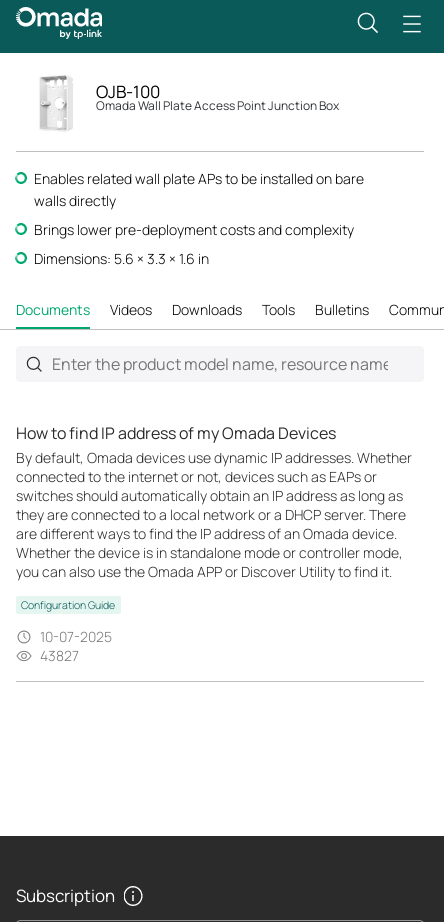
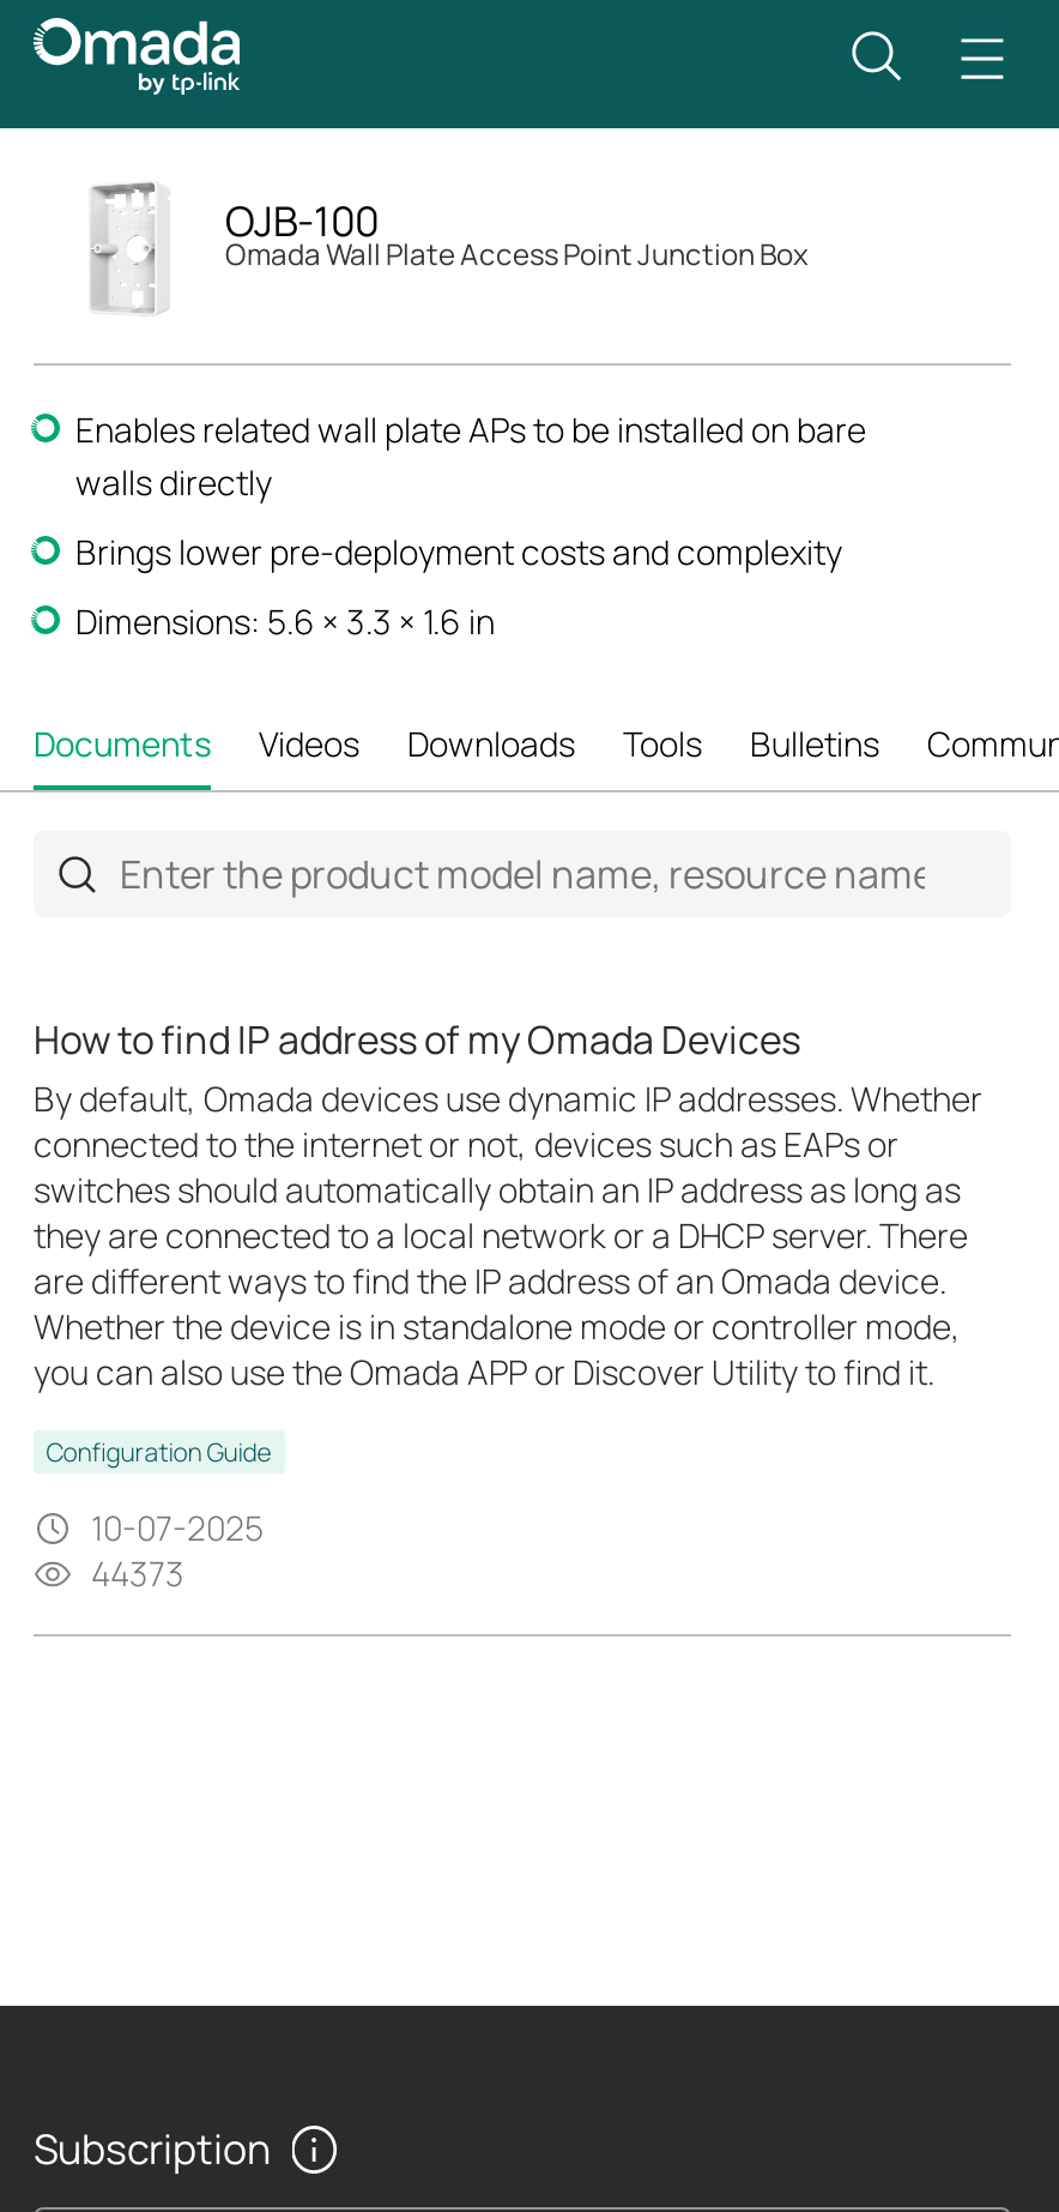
[40,646,79,665] 43827 -> [91,1550,184,1596] 44373

